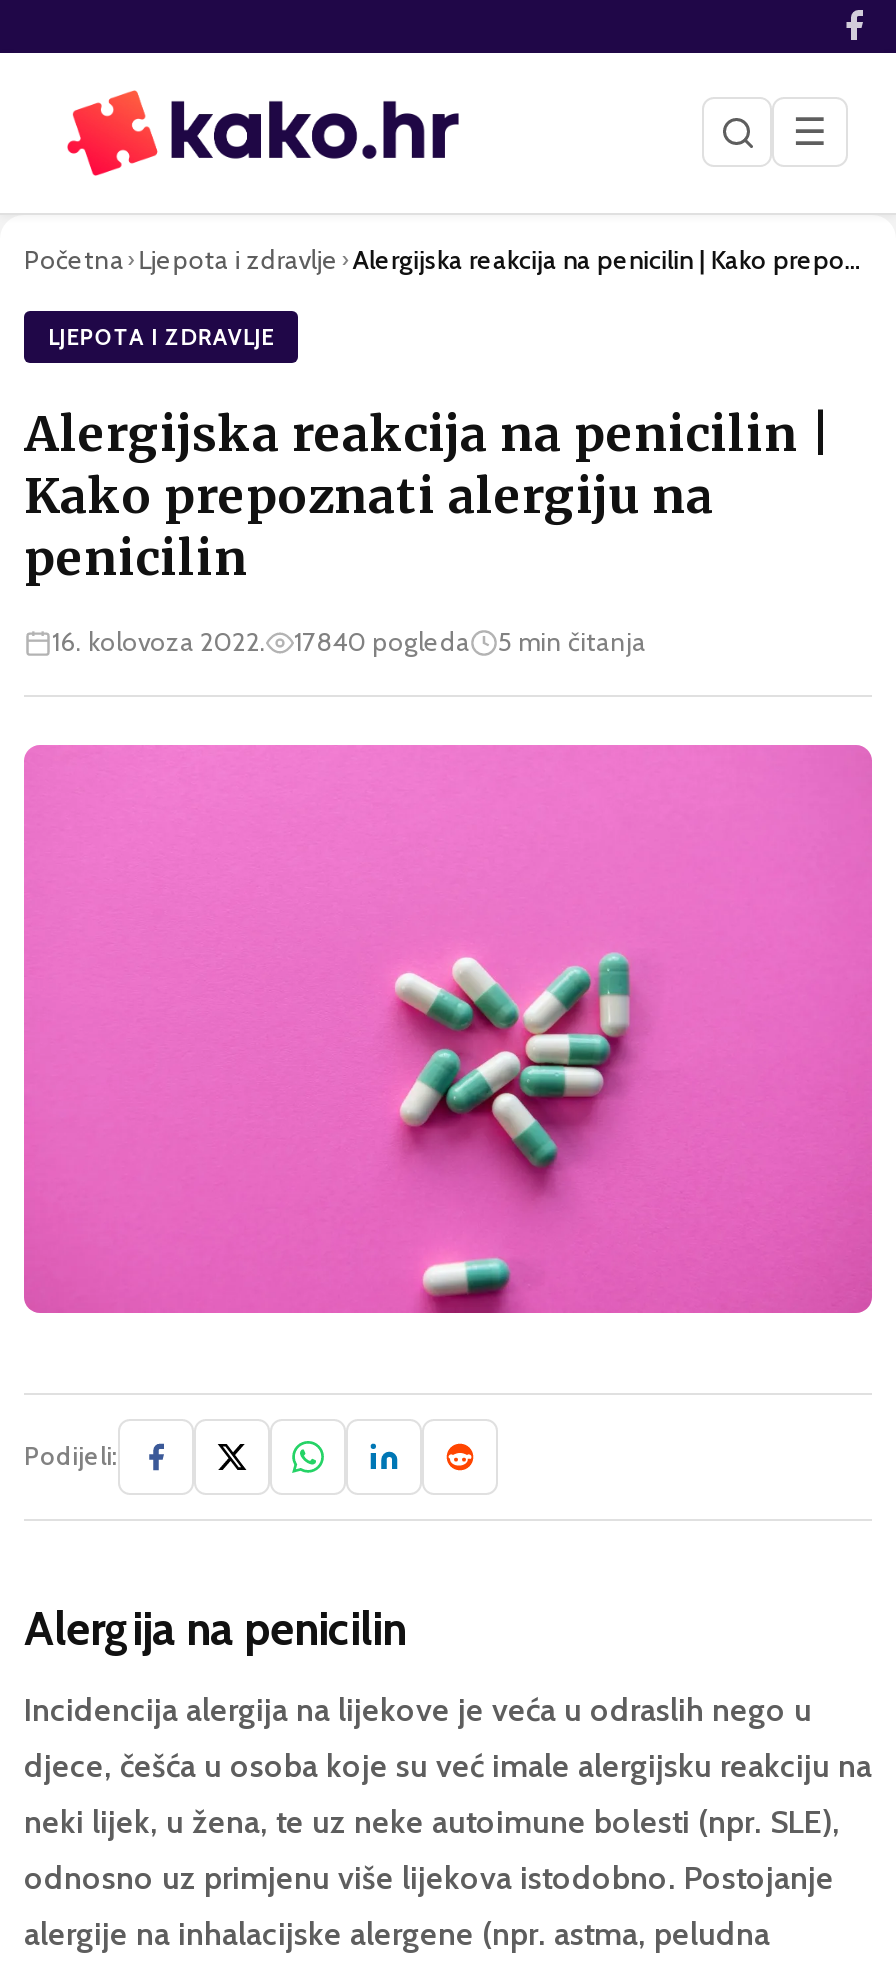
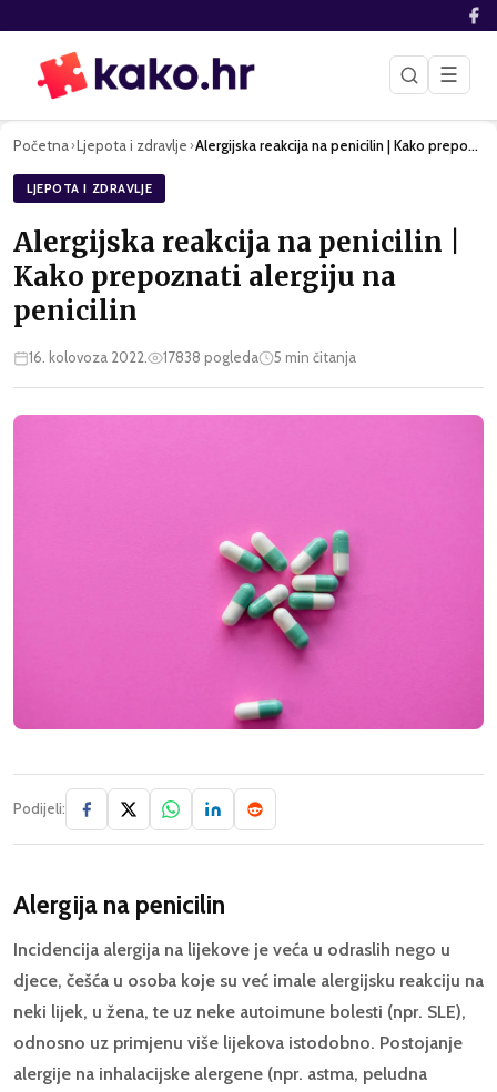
[52,626,646,658] 16. kolovoza 2022. 17840 pogleda 5 min čitanja -> [29,349,356,366] 16. kolovoza 2022. 17838 pogleda 5 min čitanja

